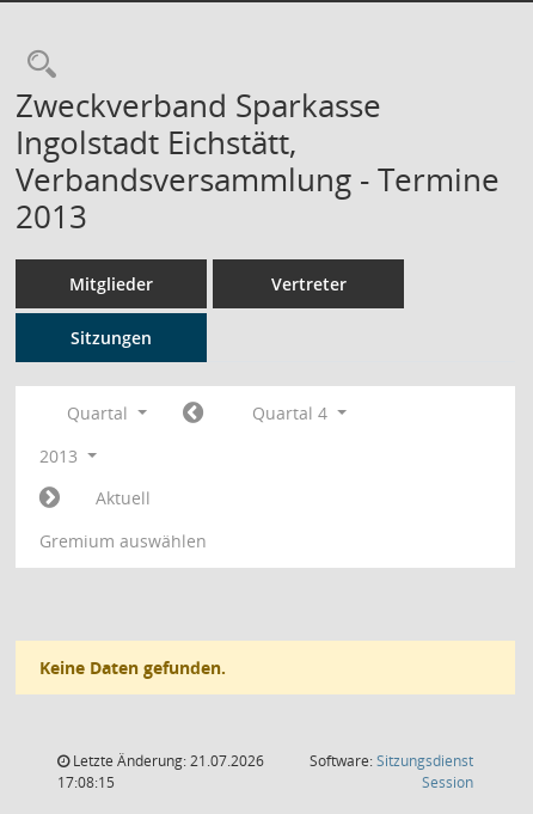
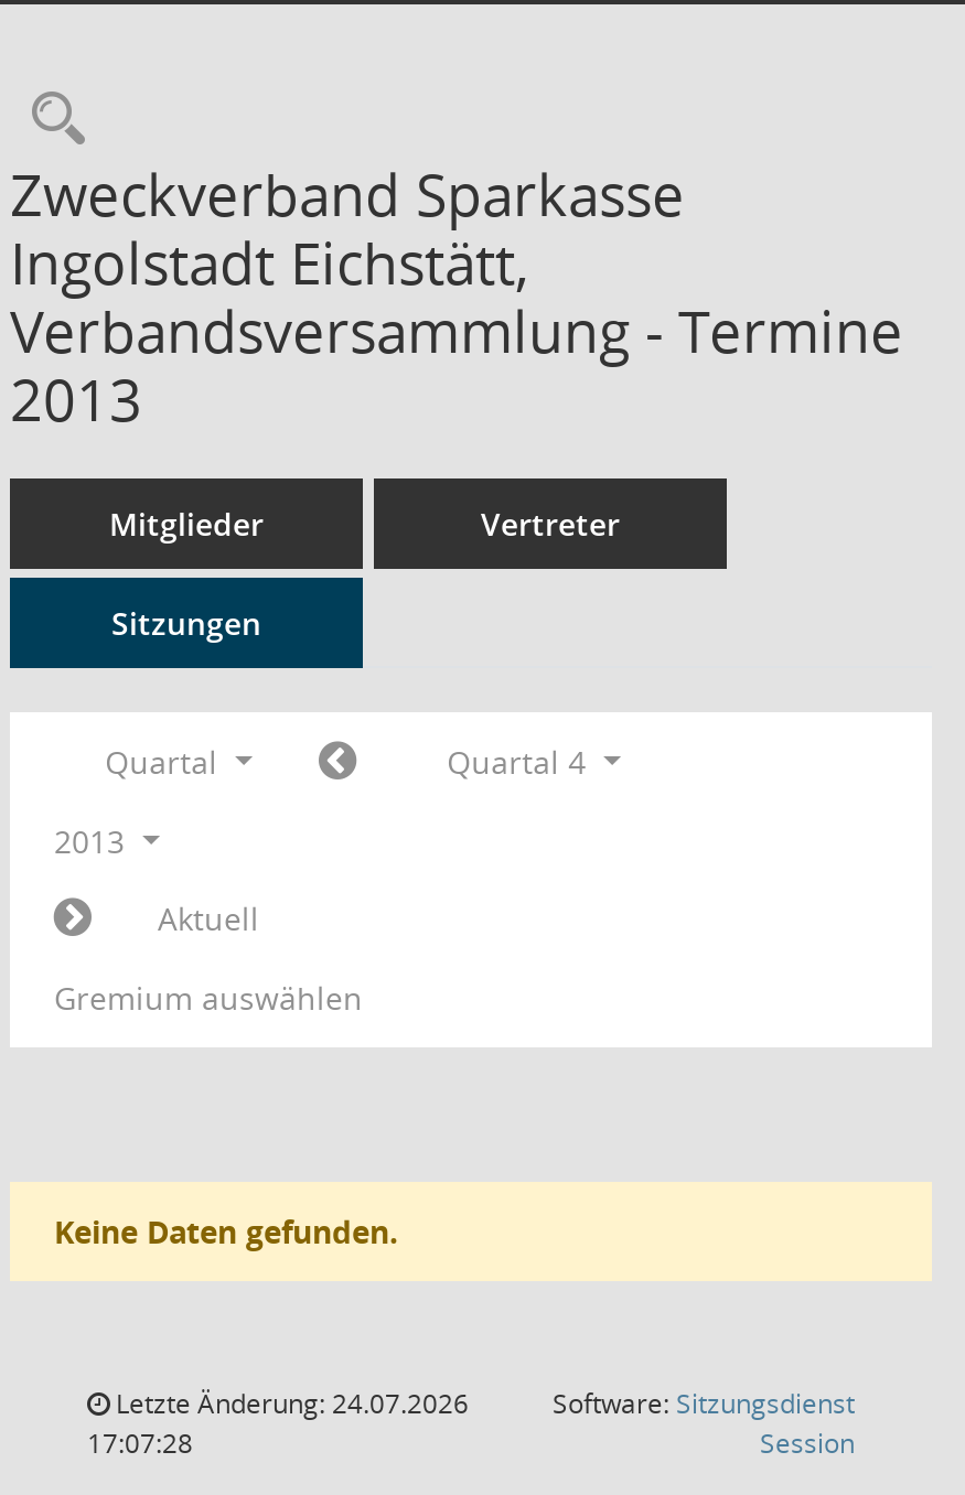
[69,751,264,771] Letzte Änderung: 21.07.2026 -> [109,1385,469,1422] Letzte Änderung: 24.07.2026
[57,772,115,792] 17:08:15 -> [87,1424,193,1462] 17:07:28

